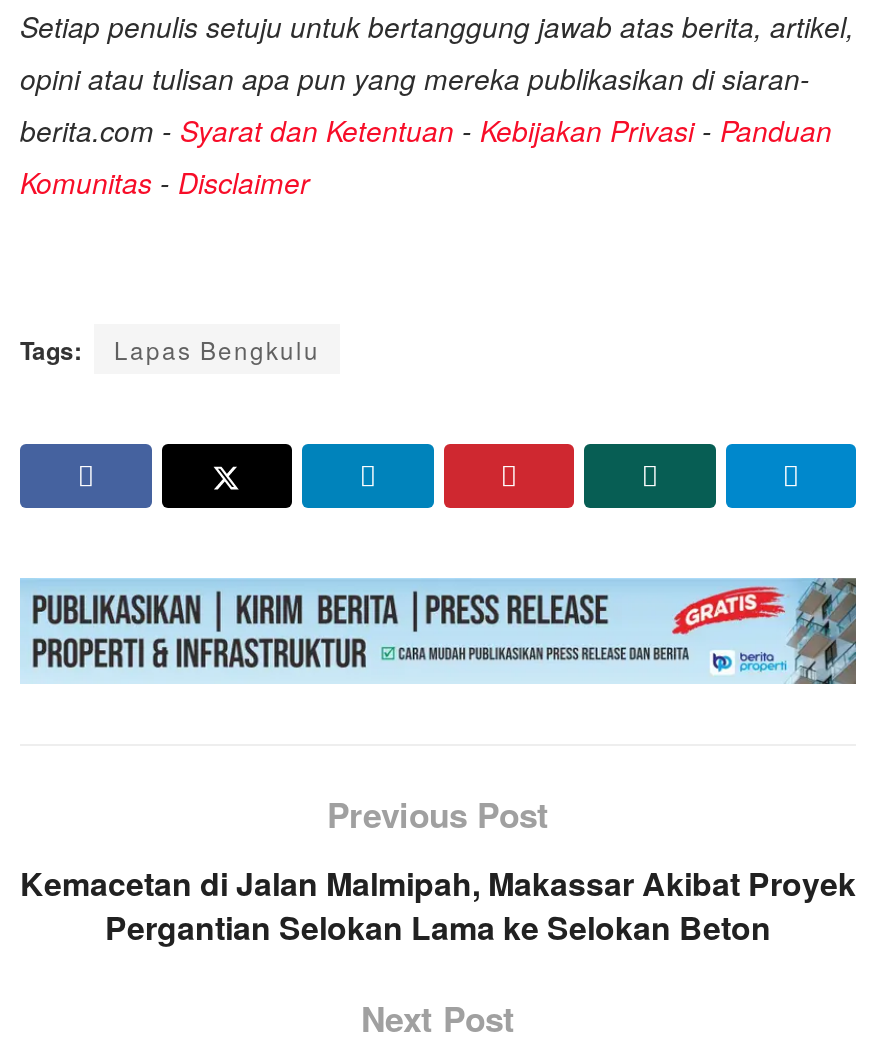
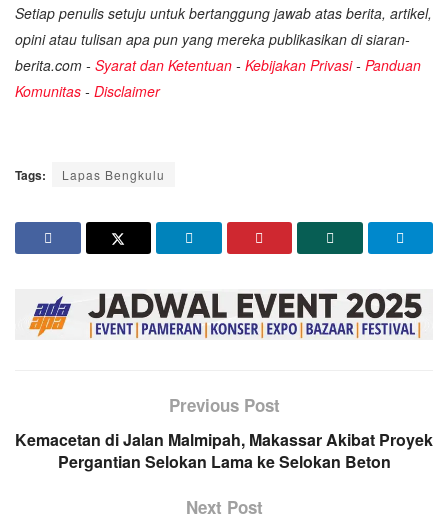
[20,576,858,686] [image] -> [16,289,433,340] [image]

